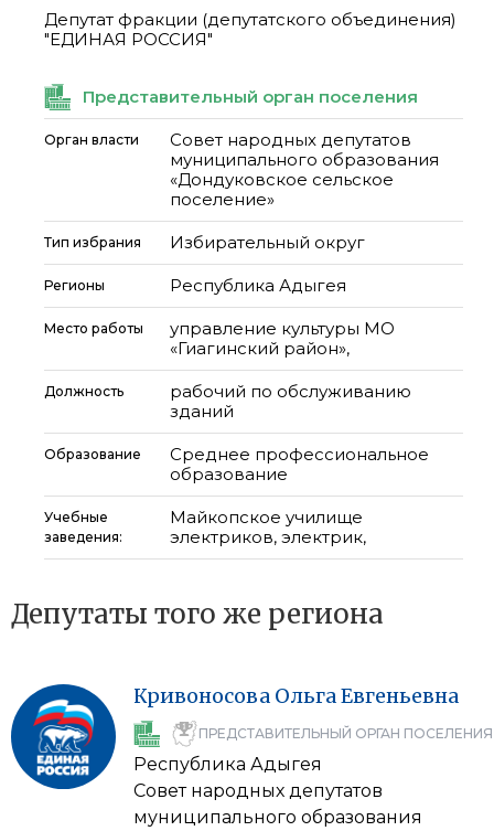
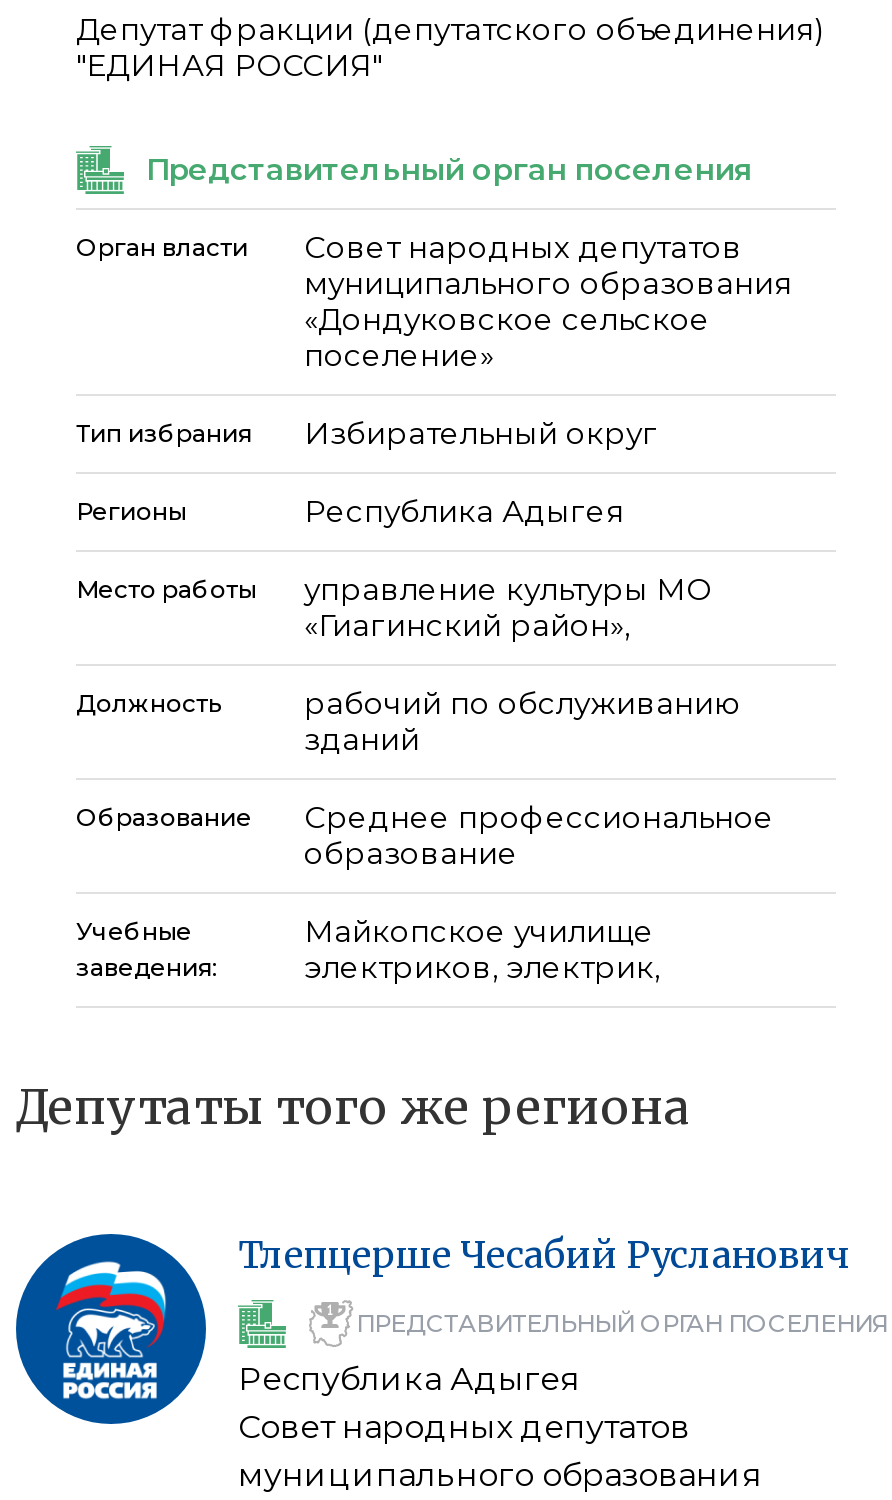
[133,683,459,709] Кривоносова Ольга Евгеньевна -> [238,1232,848,1278] Тлепцерше Чесабий Русланович

